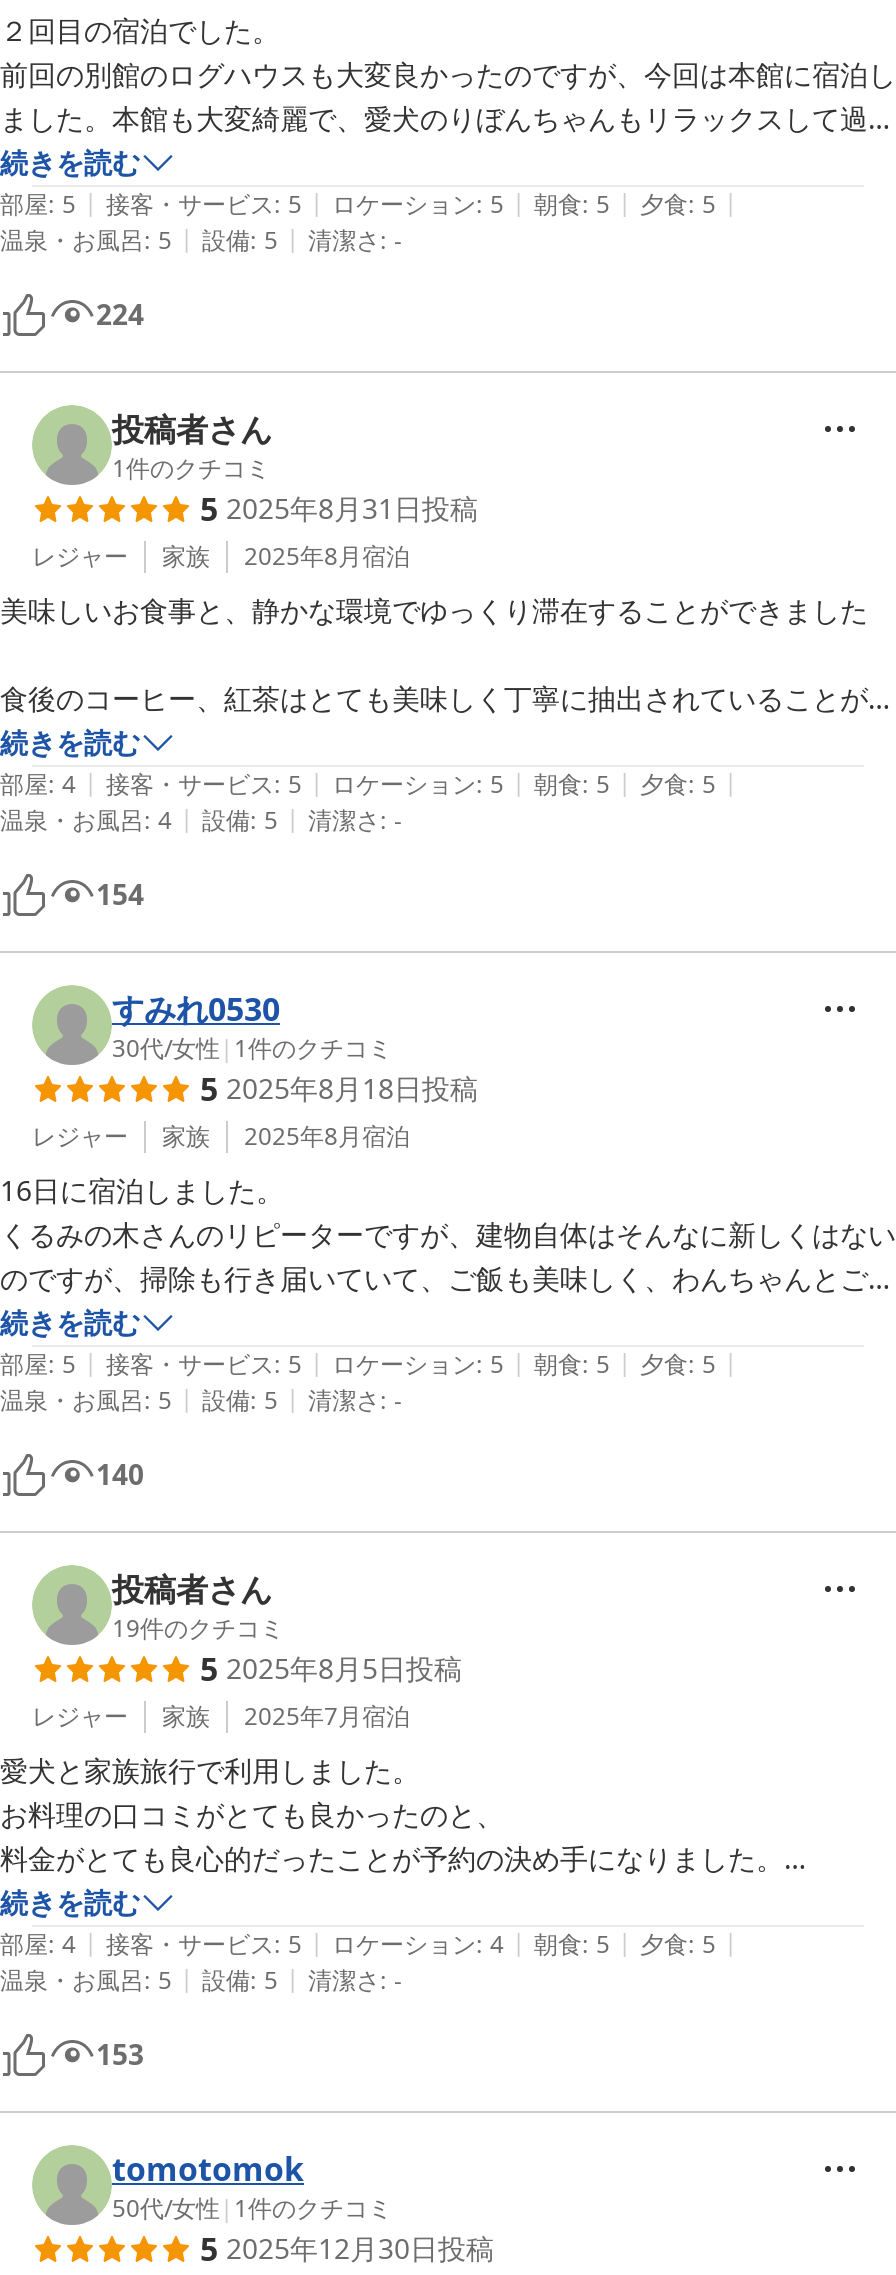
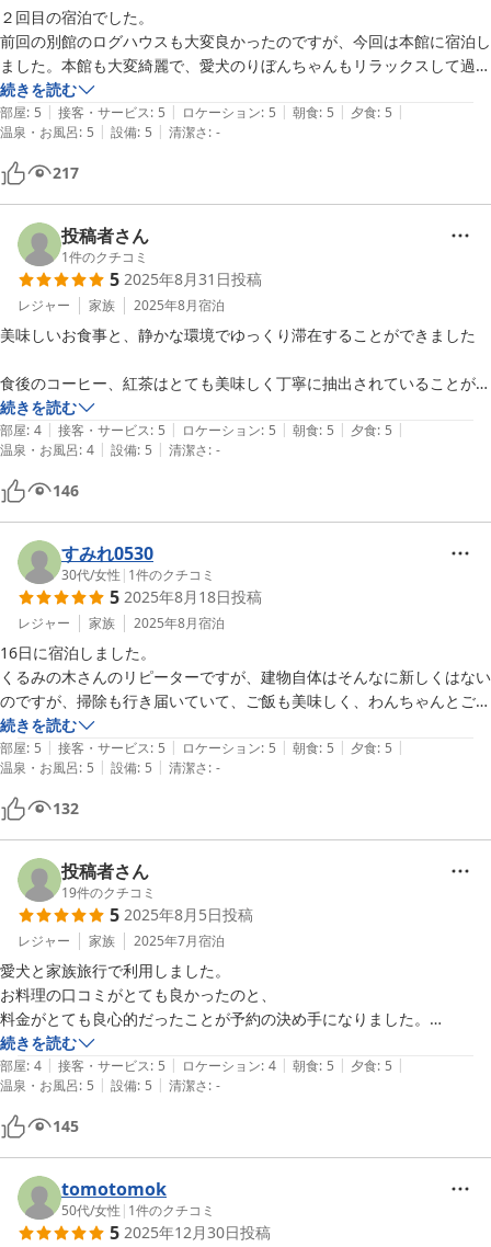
[96,295,144,333] 224 -> [53,162,79,183] 217
[96,875,144,913] 154 -> [53,480,79,501] 146
[96,1455,144,1493] 140 -> [53,798,79,819] 132
[96,2035,144,2073] 153 -> [53,1116,79,1136] 145

